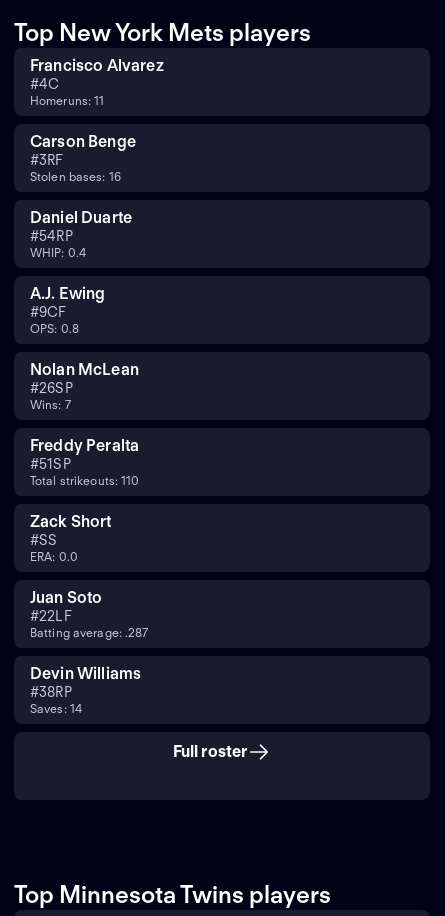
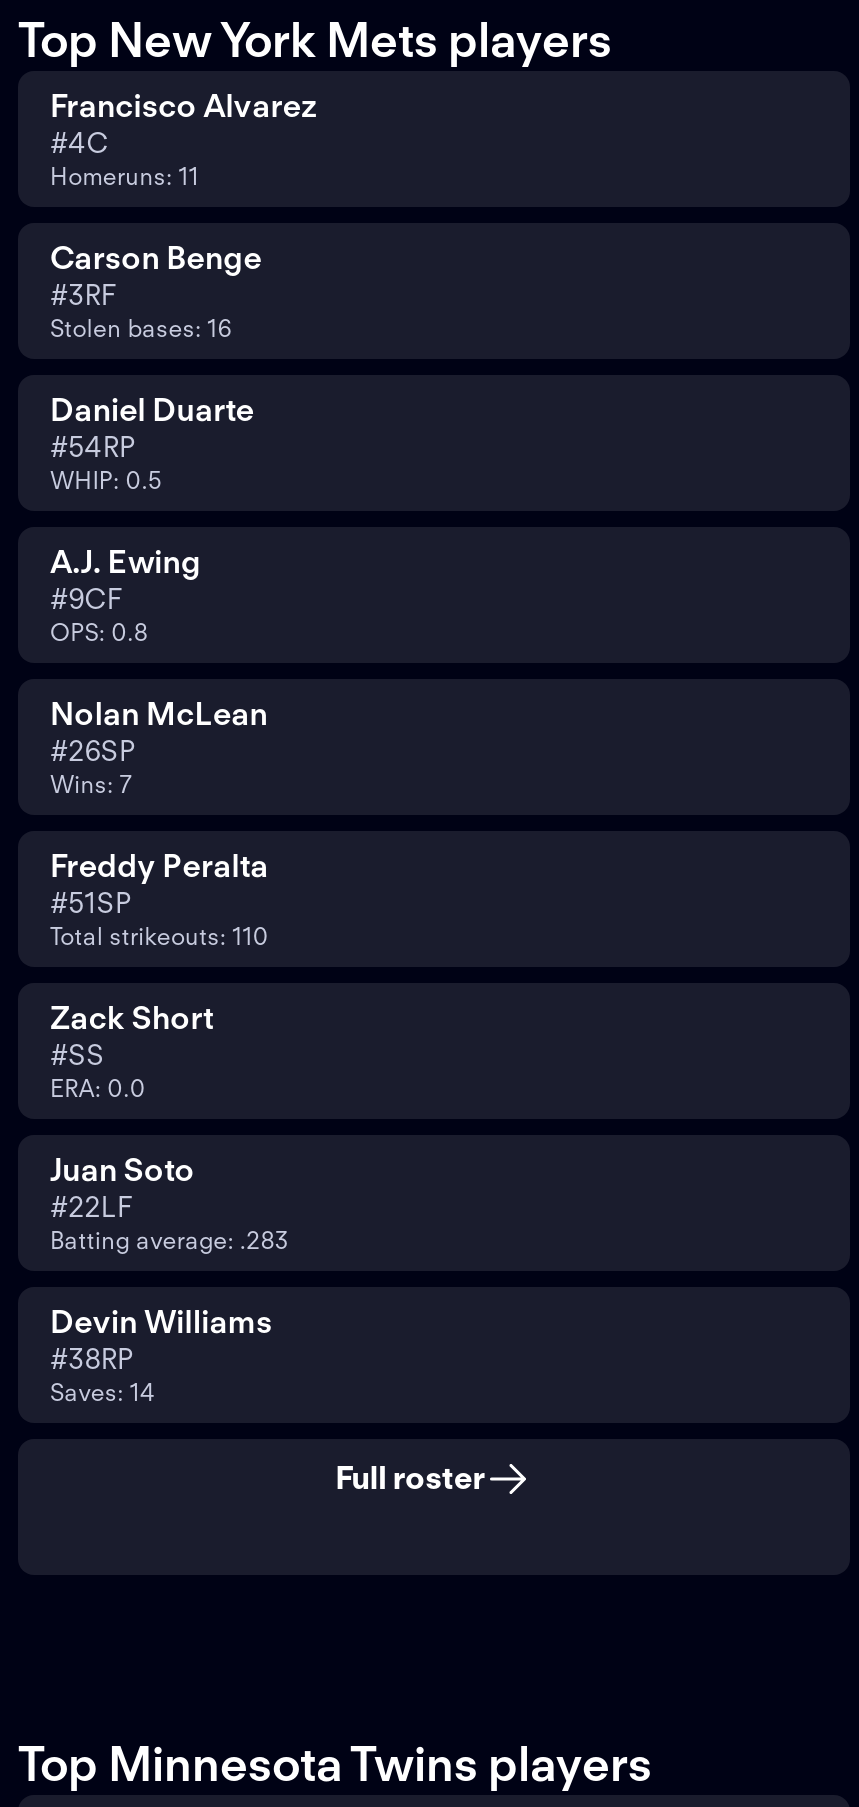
[30,245,86,260] WHIP: 0.4 -> [50,465,162,495] WHIP: 0.5
[30,625,148,640] Batting average: .287 -> [50,1225,289,1255] Batting average: .283

